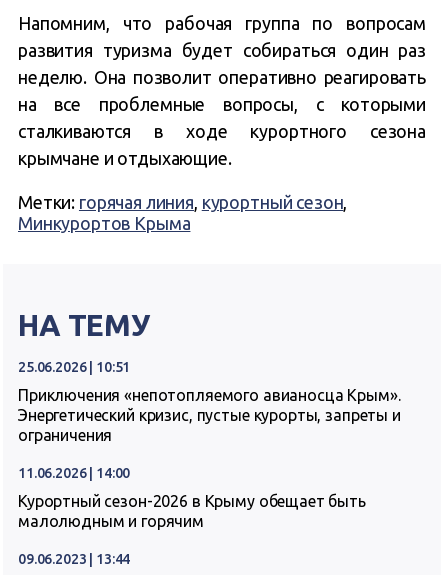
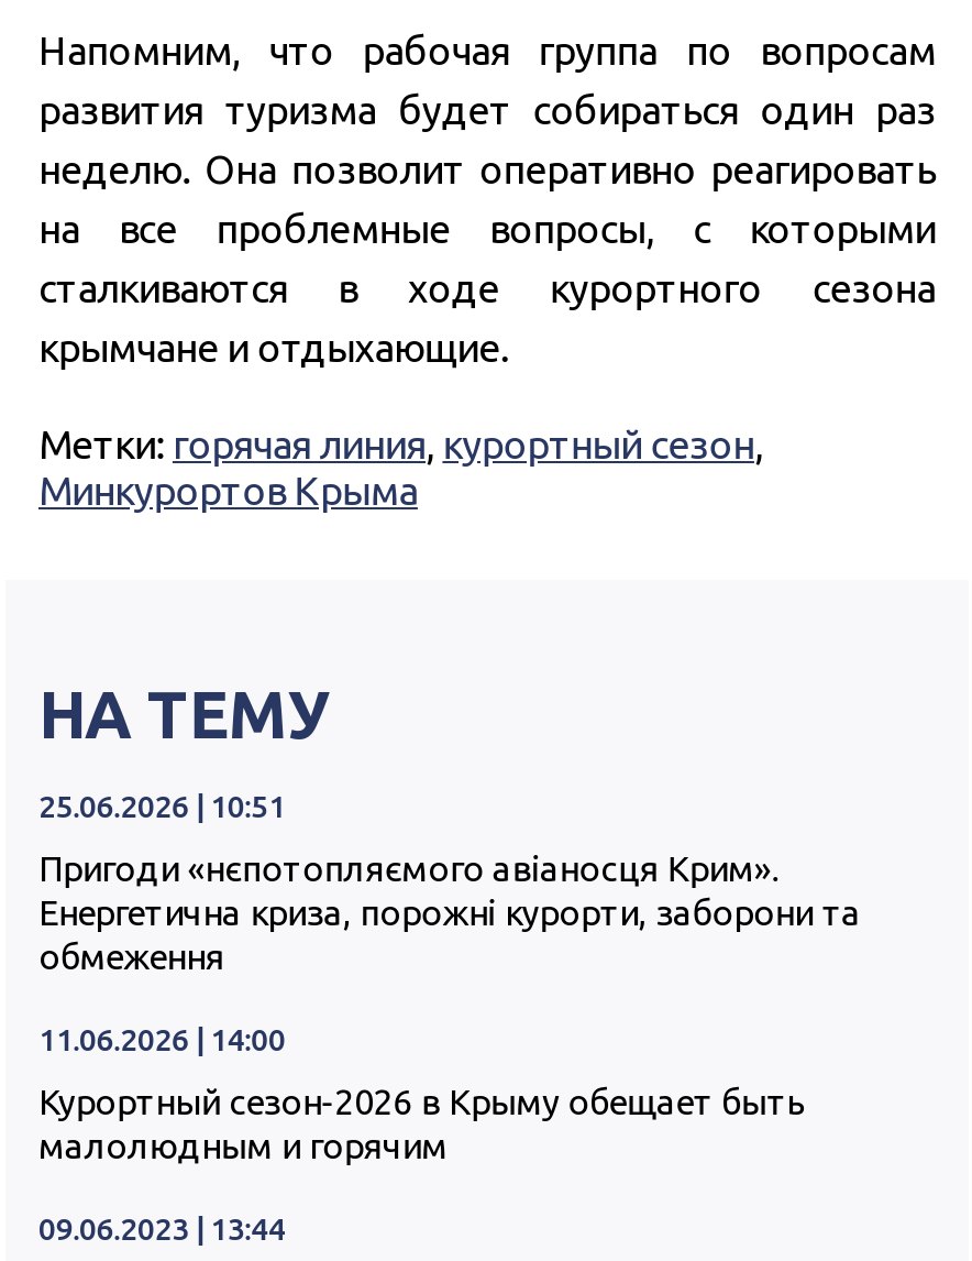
[18,386,401,444] Приключения «непотопляемого авианосца Крым». | Энергетический кризис, пустые курорты, запреты и | ограничения -> [38,848,861,976] Пригоди «нєпотопляємого авіаносця Крим». | Енергетична криза, порожні курорти, заборони та | обмеження

